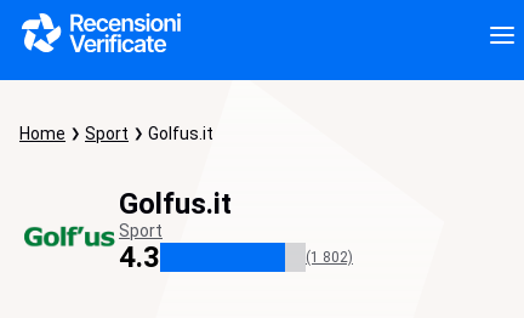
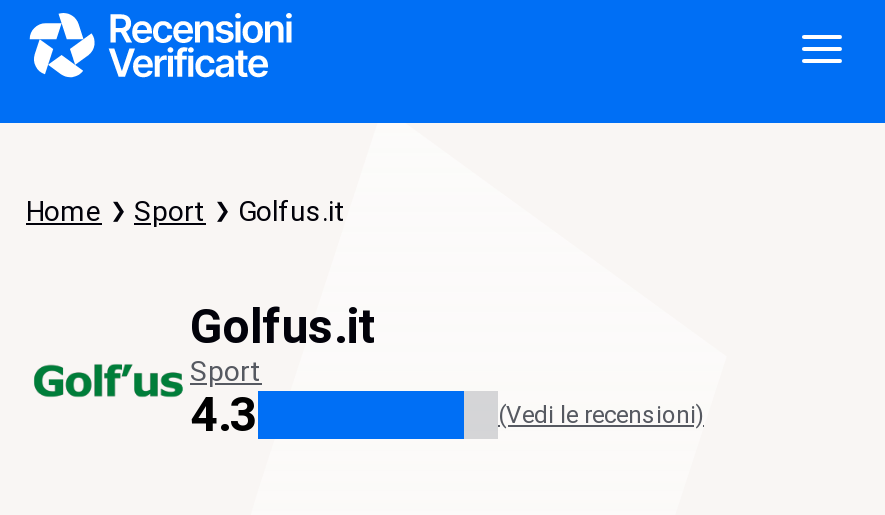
[306,249,353,266] (1 802) -> [498,401,704,429] (Vedi le recensioni)

